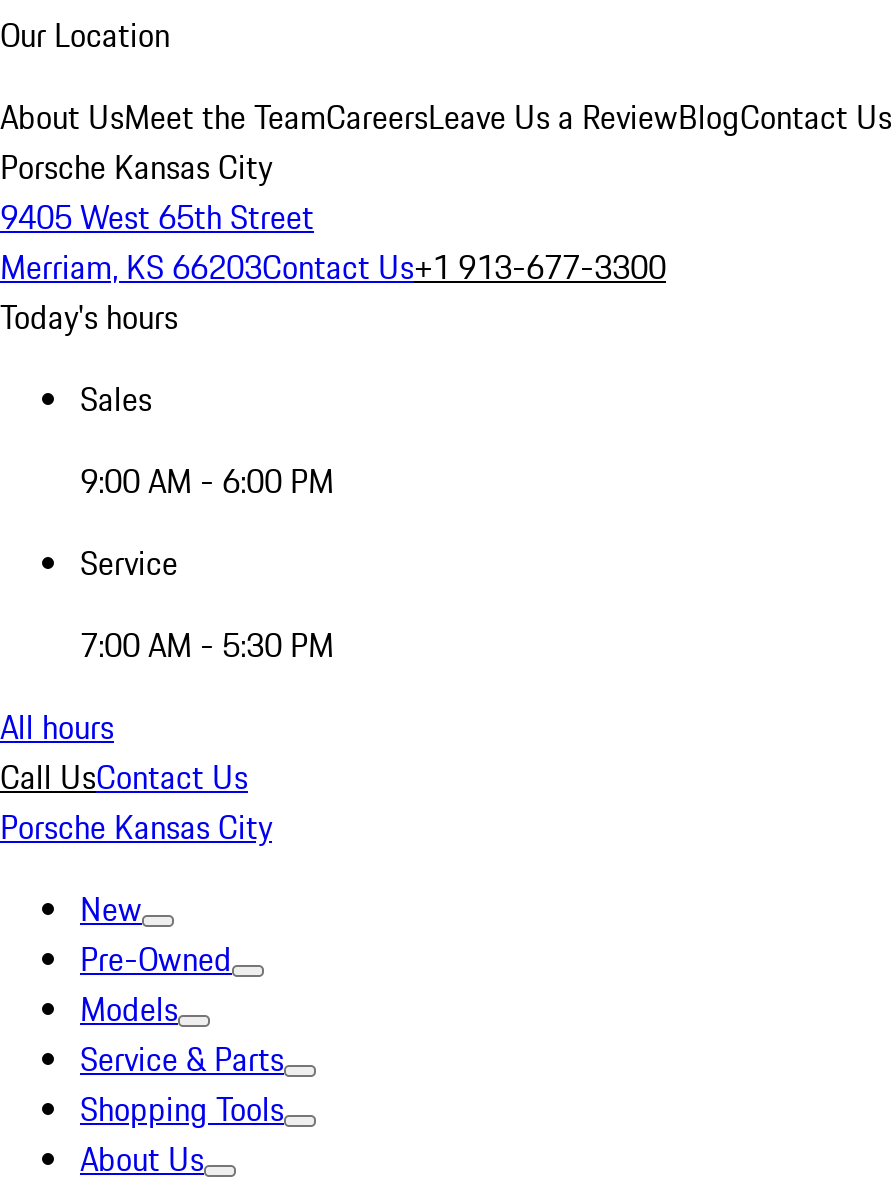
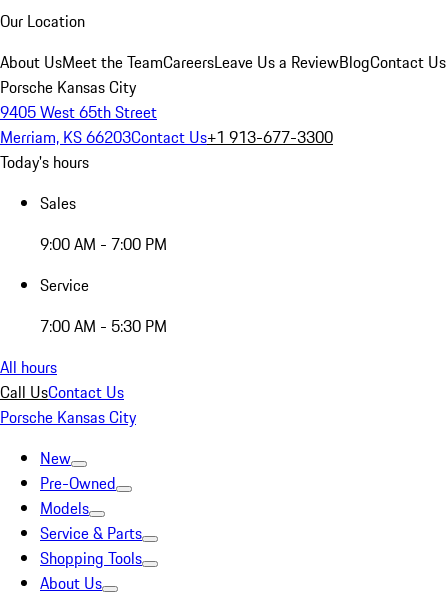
[80,457,334,505] 9:00 AM - 6:00 PM -> [40,232,167,256] 9:00 AM - 7:00 PM

